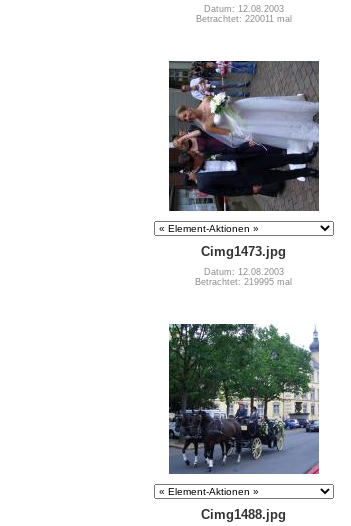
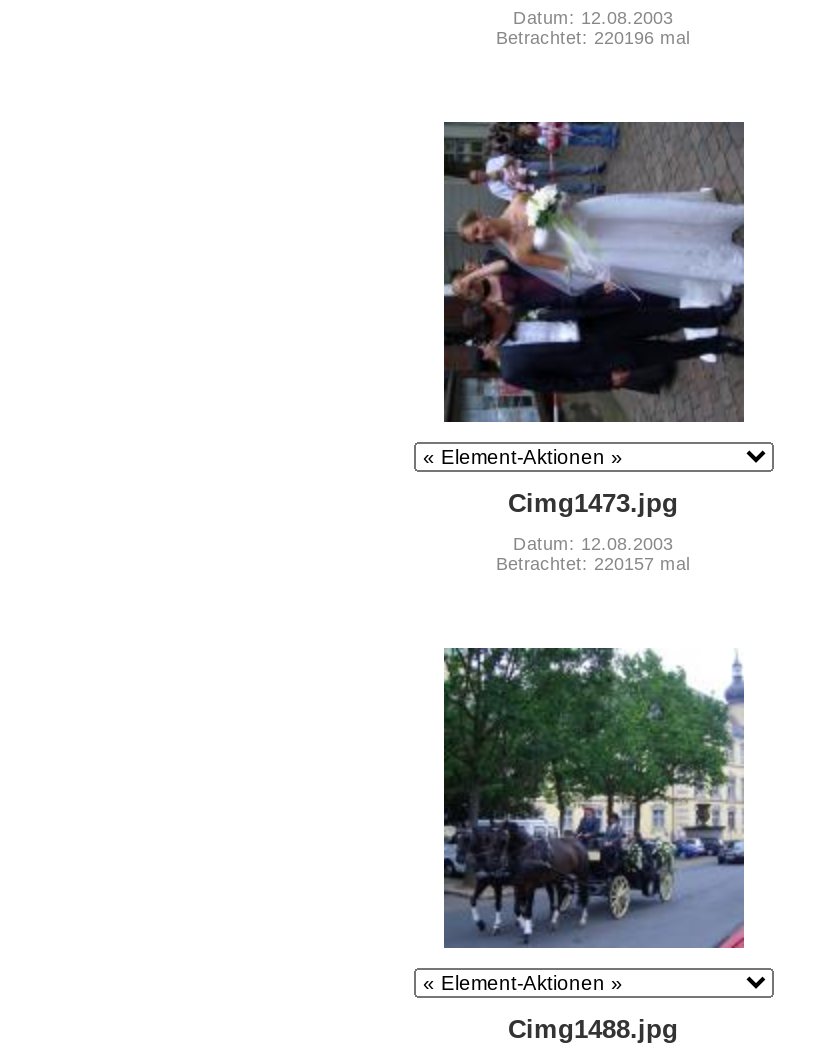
[195,14,291,24] Betrachtet: 220011 mal -> [496,27,690,47] Betrachtet: 220196 mal
[195,277,292,287] Betrachtet: 219995 mal -> [496,553,690,573] Betrachtet: 220157 mal

